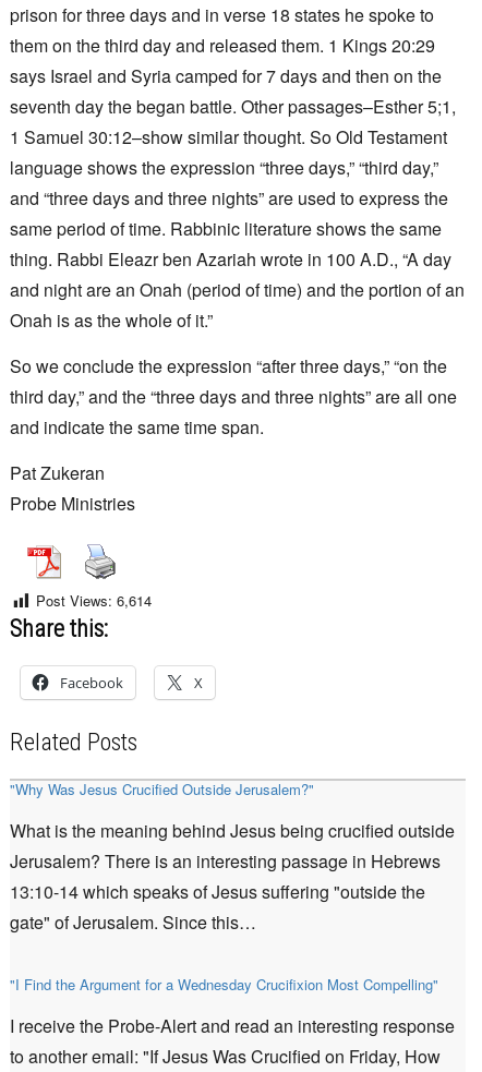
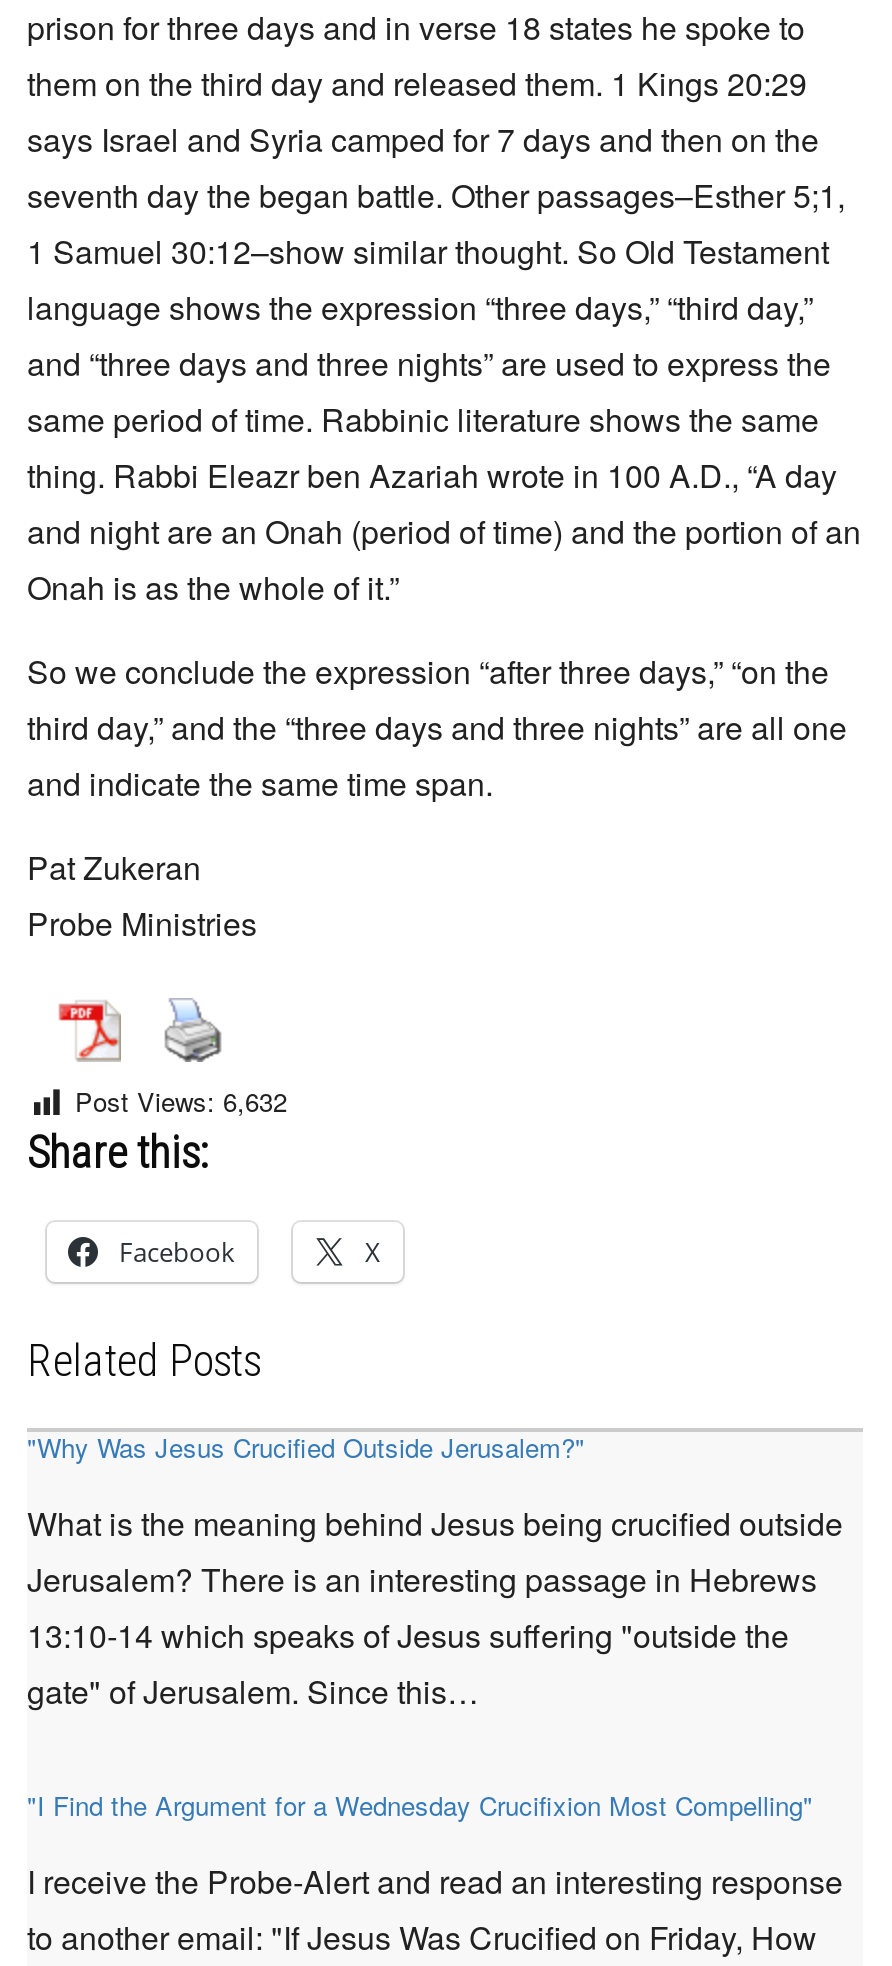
[36,590,152,611] Post Views: 6,614 -> [75,1082,287,1120] Post Views: 6,632

